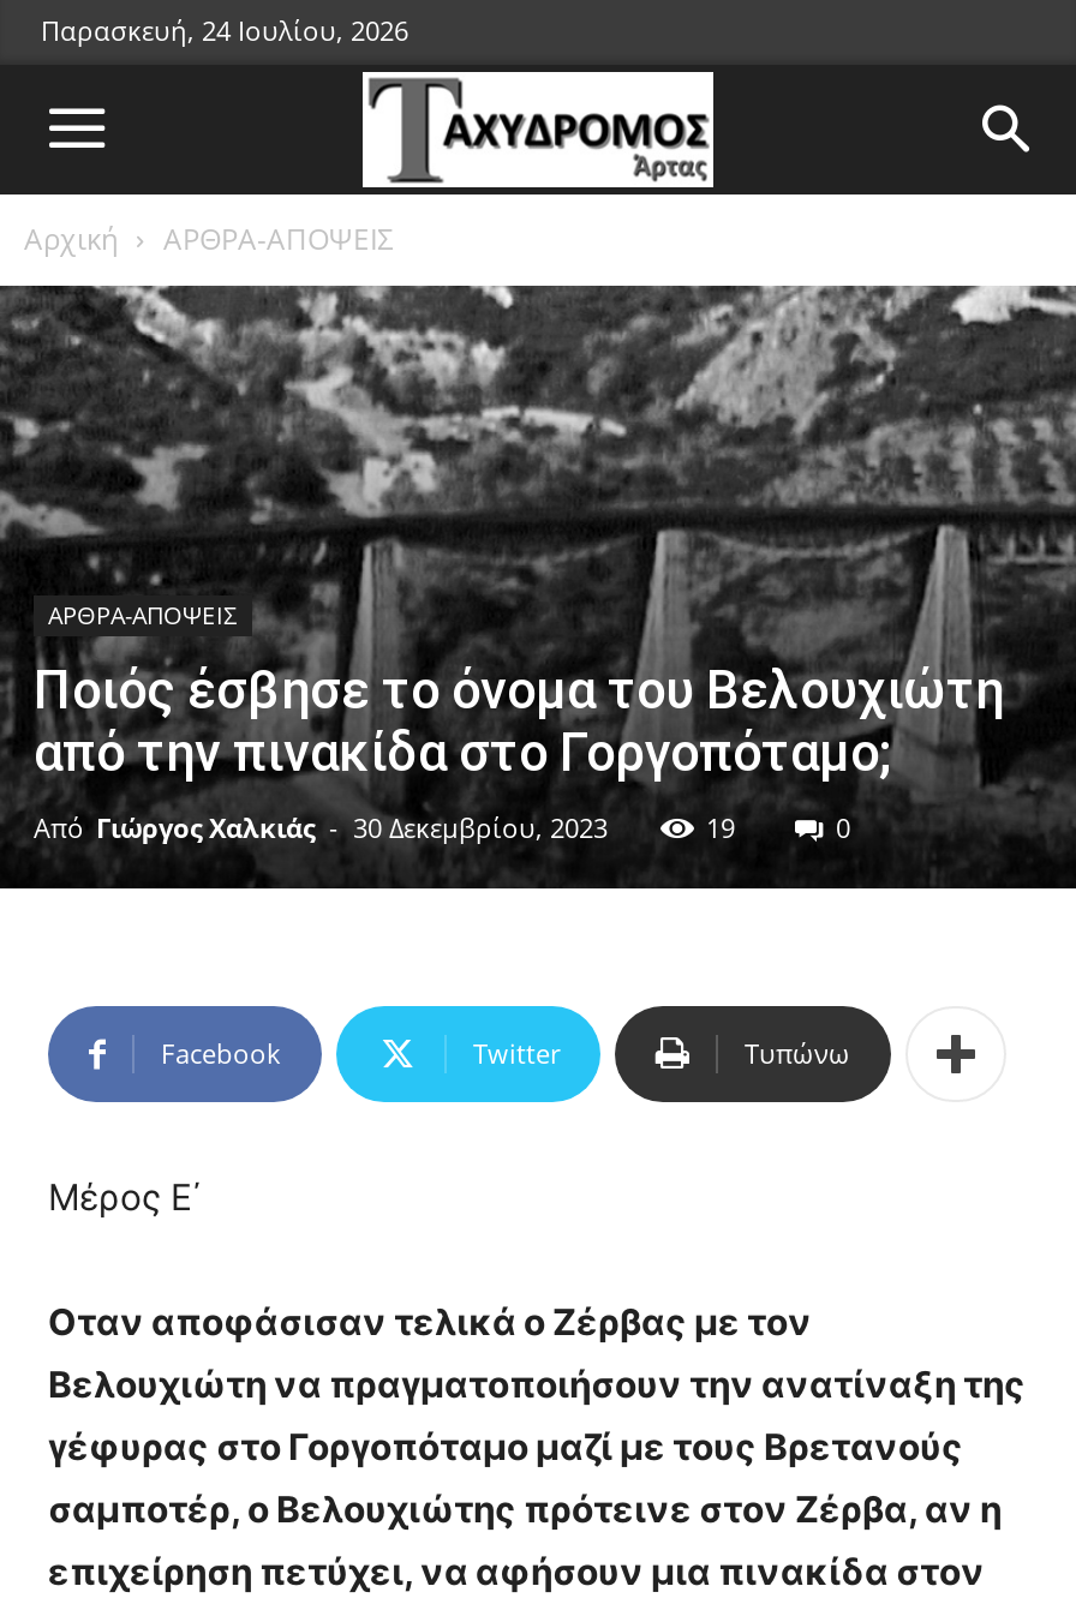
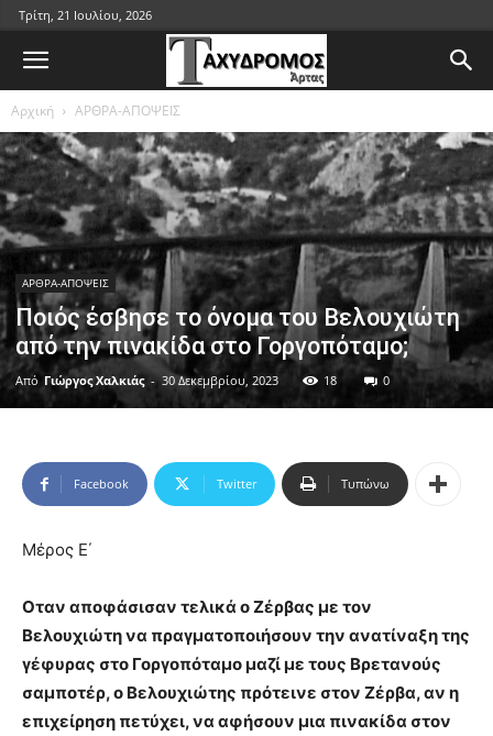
[41,12,408,48] Παρασκευή, 24 Ιουλίου, 2026 -> [19,7,152,23] Τρίτη, 21 Ιουλίου, 2026
[706,810,735,846] 19 -> [324,372,337,388] 18

